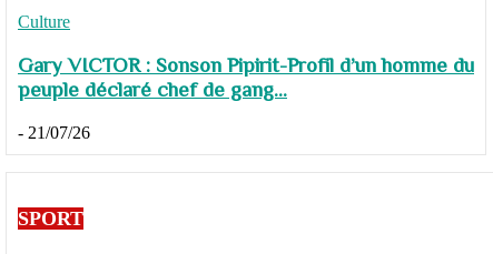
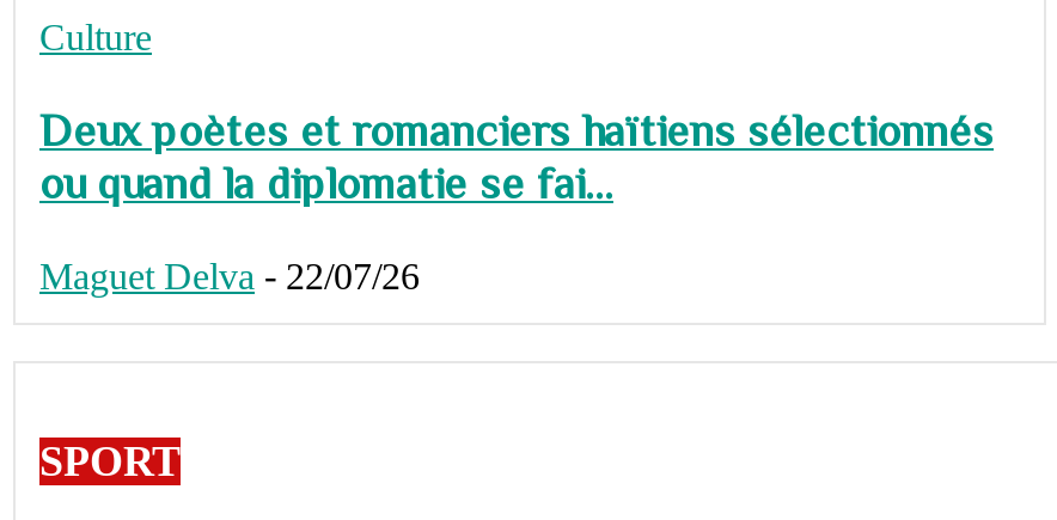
[18,53,474,101] Gary VICTOR : Sonson Pipirit-Profil d’un homme du | peuple déclaré chef de gang... -> [39,105,994,208] Deux poètes et romanciers haïtiens sélectionnés | ou quand la diplomatie se fai...
[18,123,90,142] - 21/07/26 -> [39,255,420,296] Maguet Delva - 22/07/26

